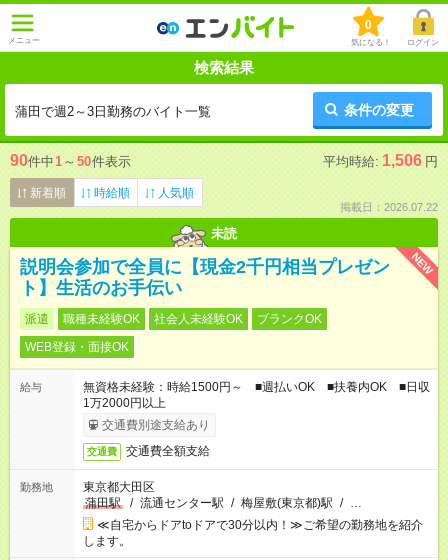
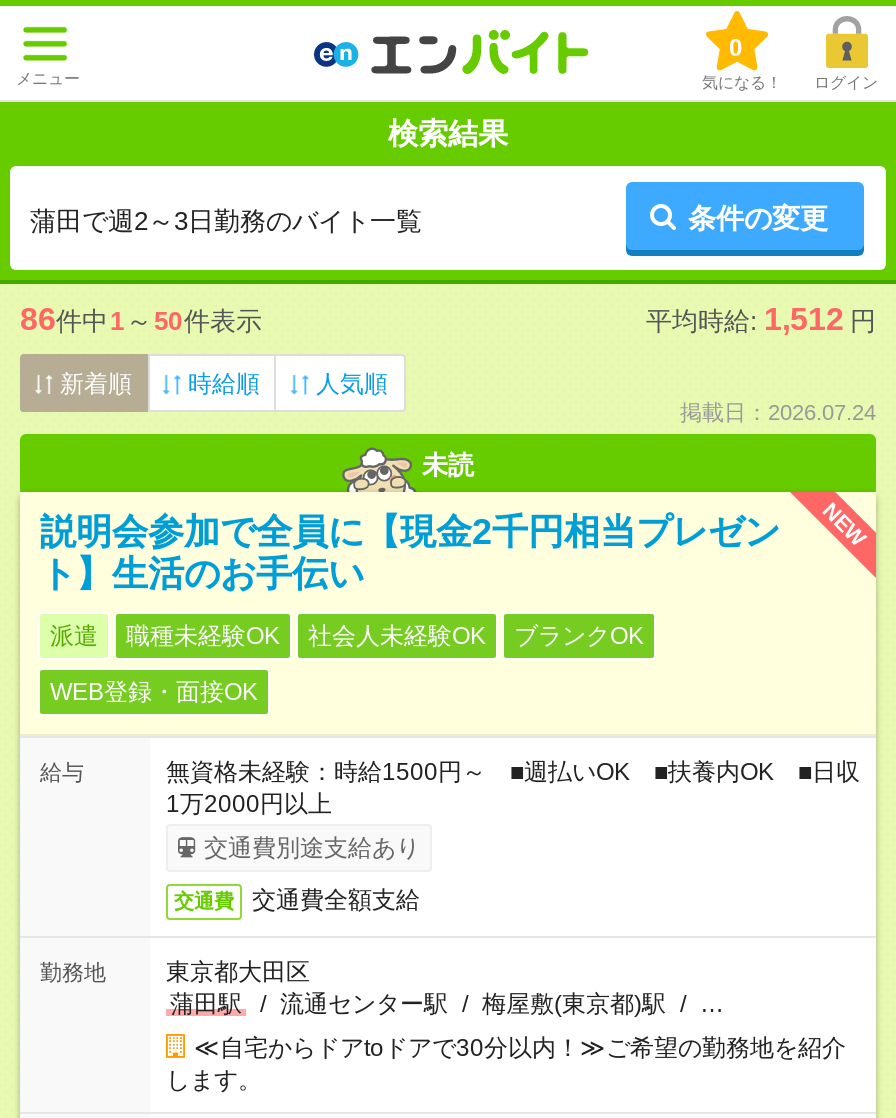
[10,152,131,169] 90件中1～50件表示 -> [20,302,262,336] 86件中1～50件表示
[323,152,438,169] 平均時給: 1,506 円 -> [646,302,876,336] 平均時給: 1,512 円
[340,201,438,213] 掲載日：2026.07.22 -> [680,400,876,424] 掲載日：2026.07.24

